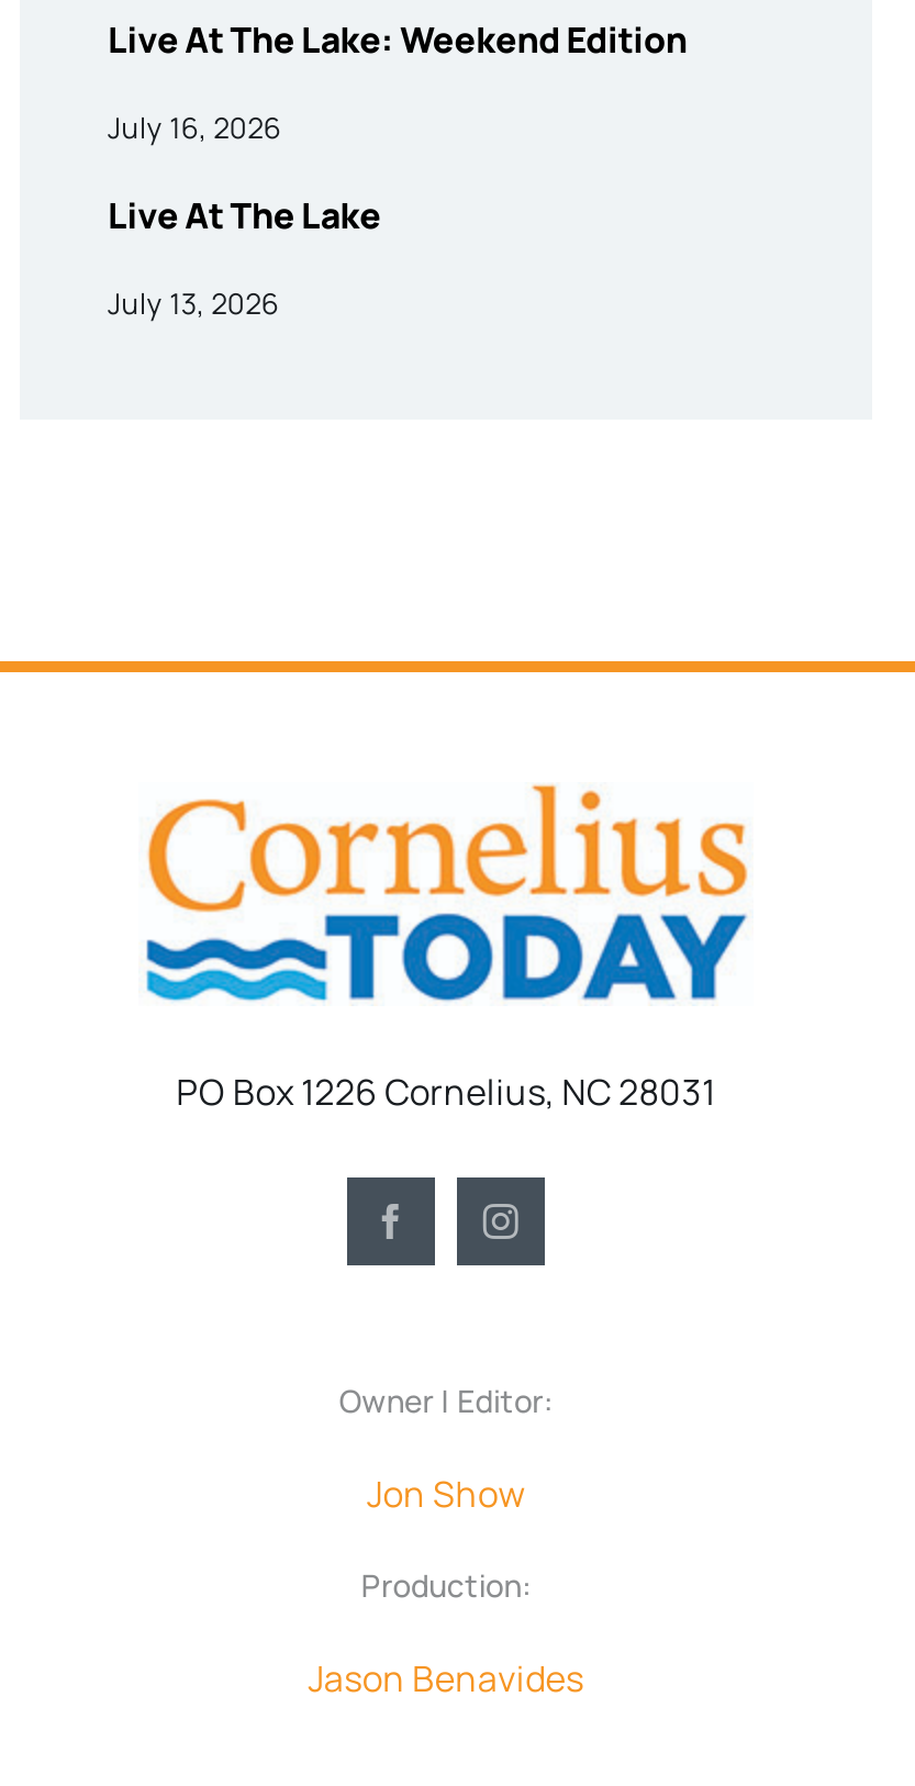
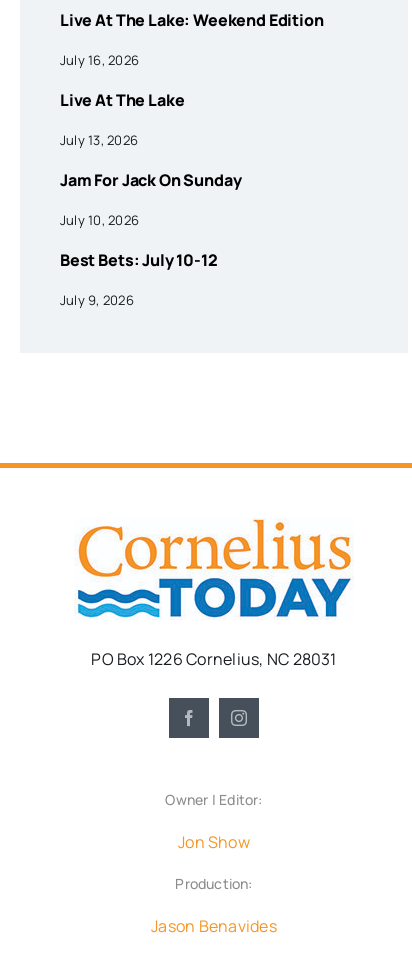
none -> [60,169,241,309] Jam For Jack On Sunday | July 10, 2026 | Best Bets: July 10-12 | July 9, 2026

